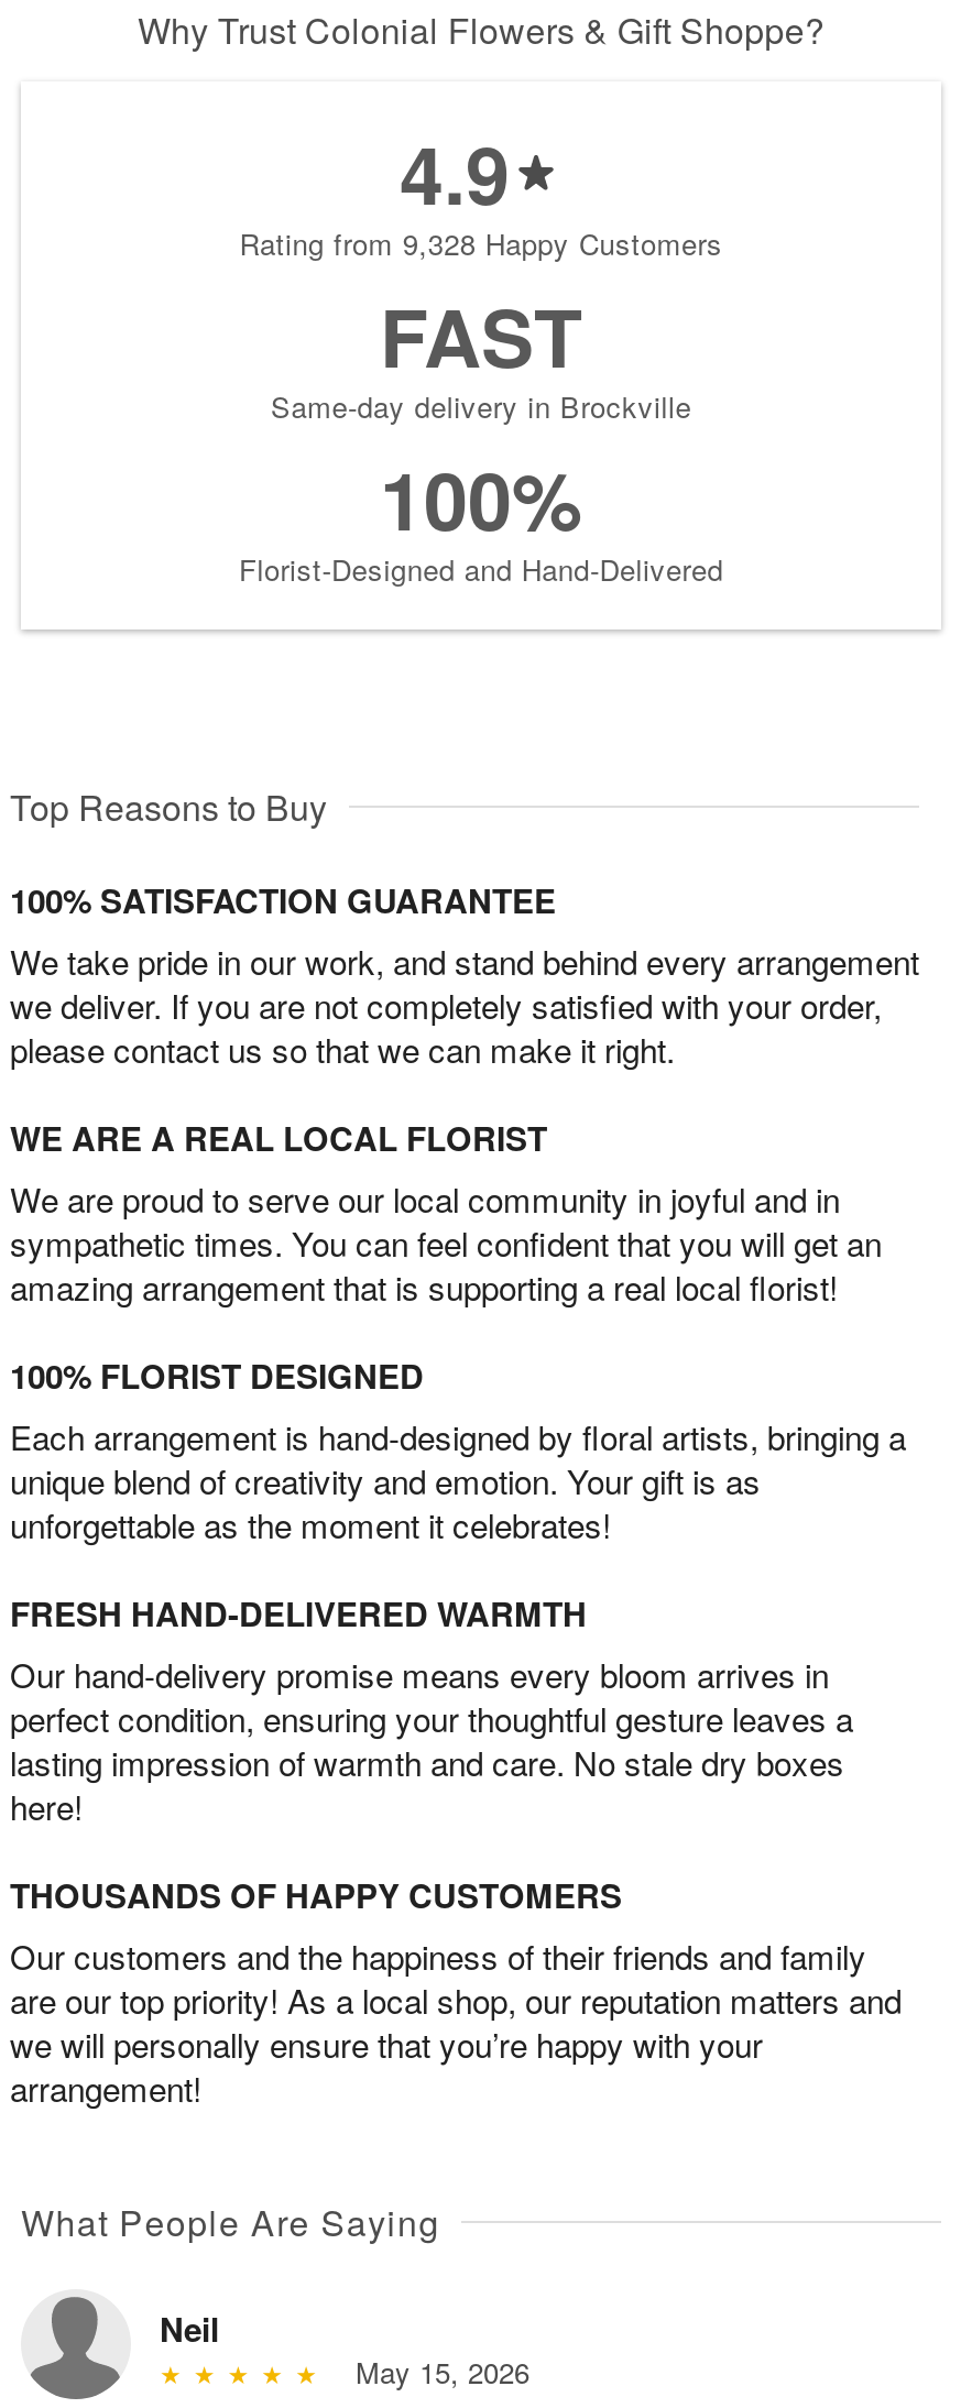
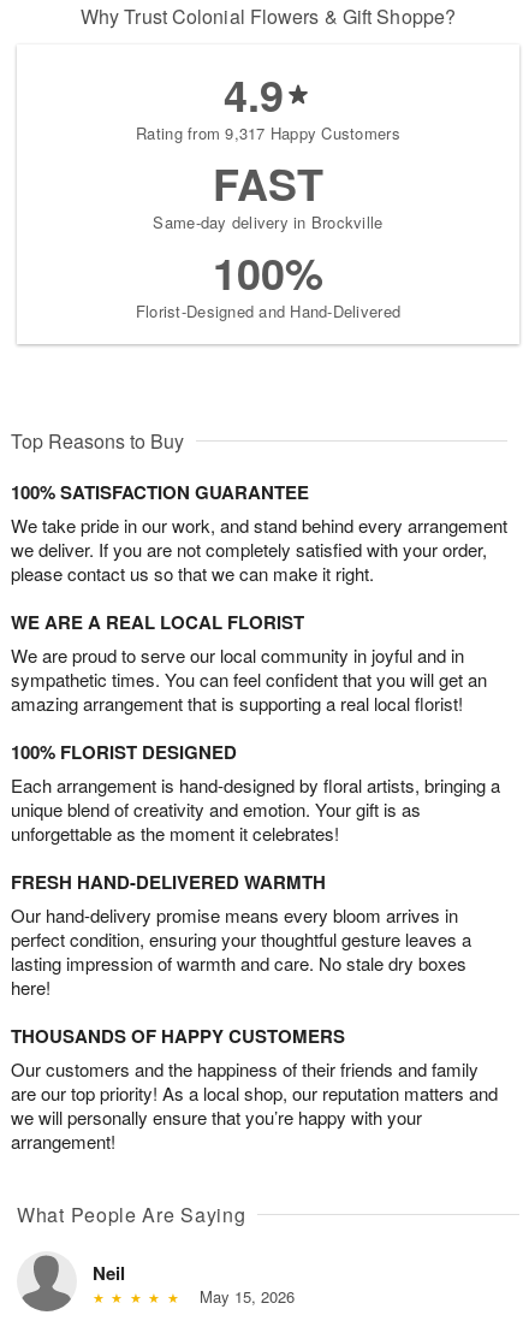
[239,223,723,265] Rating from 9,328 Happy Customers -> [136,122,400,145] Rating from 9,317 Happy Customers

